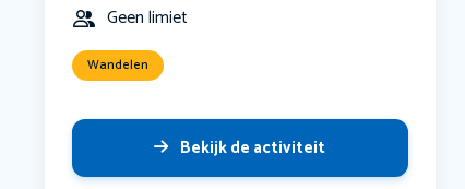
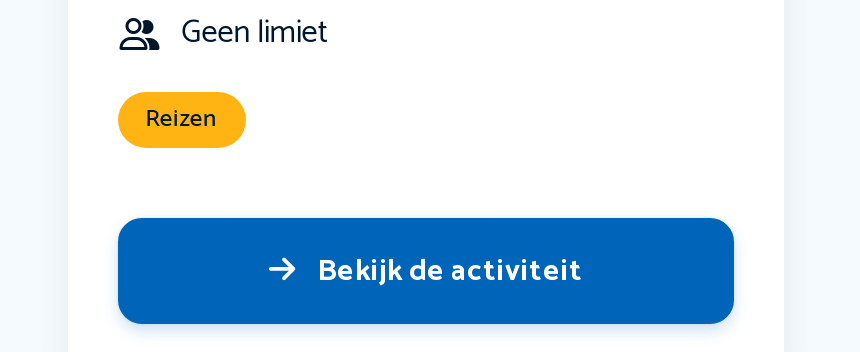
[87,55,148,76] Wandelen -> [146,101,218,139] Reizen

